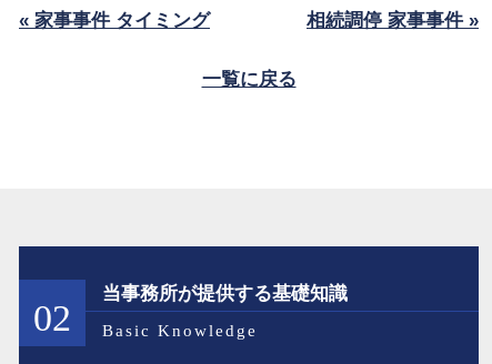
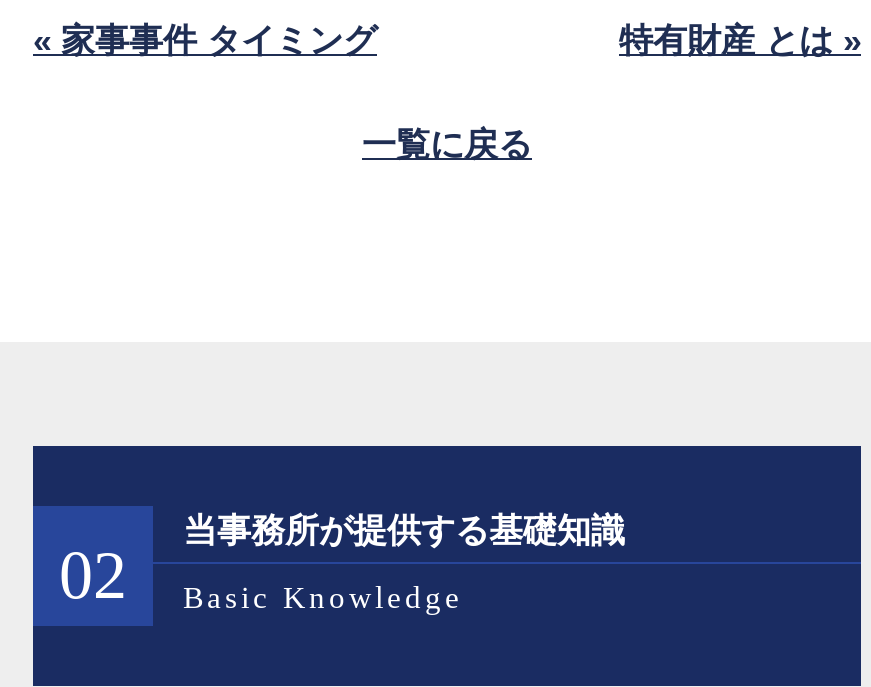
[307,10,479,31] 相続調停 家事事件 » -> [619,21,861,59] 特有財産 とは »

